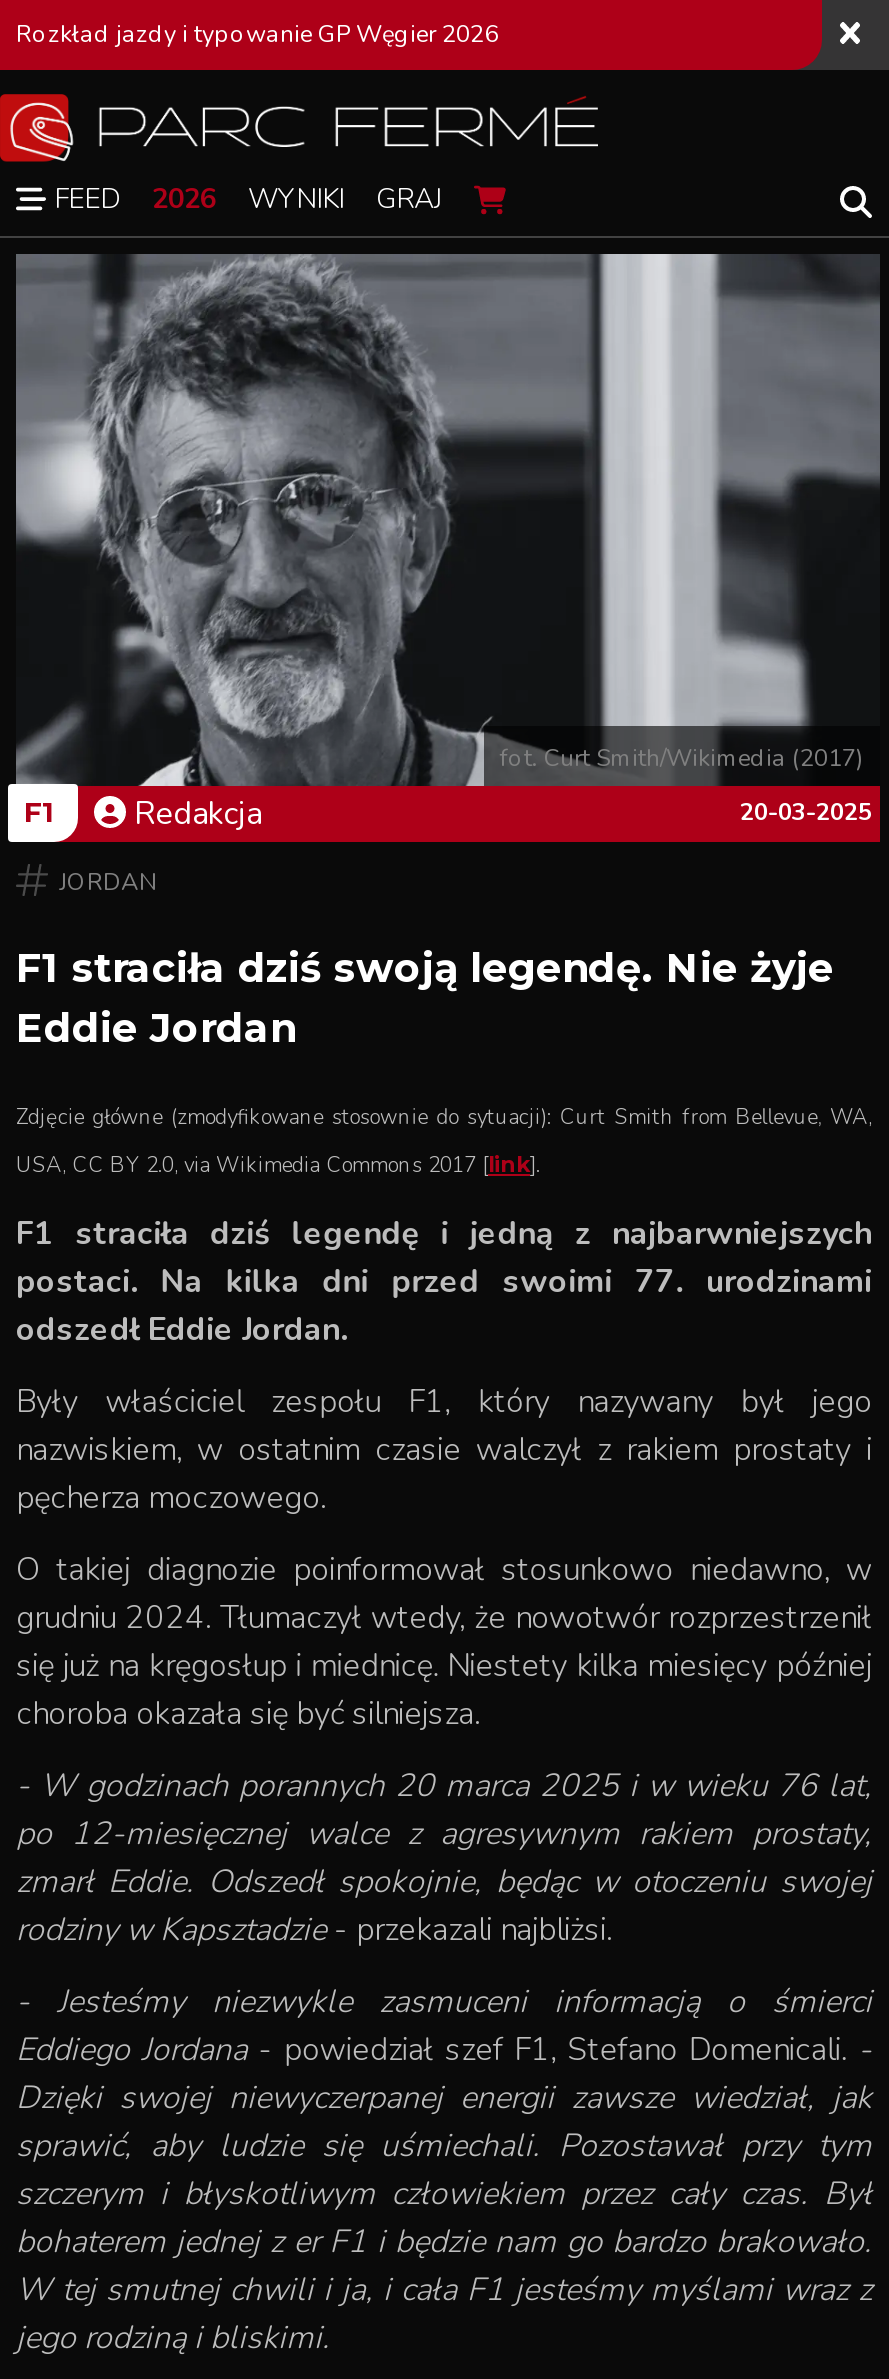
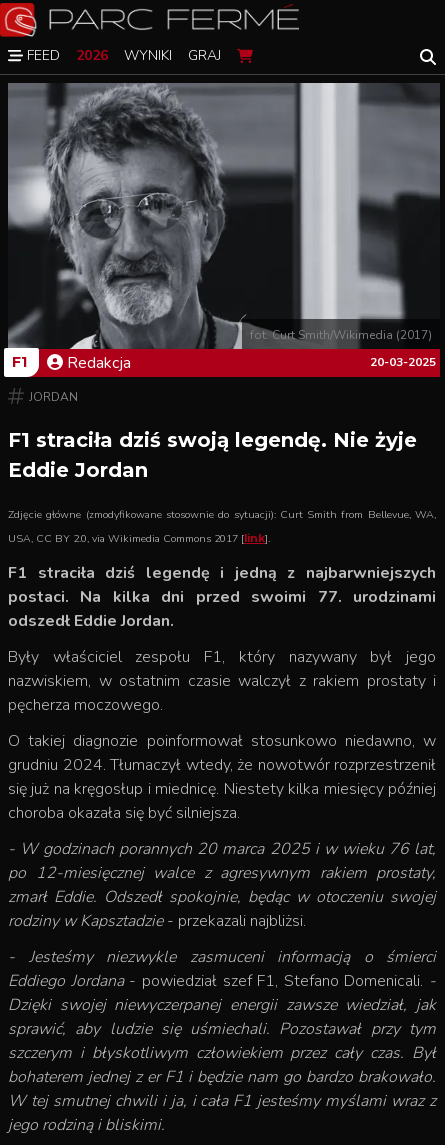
[16,18,498,50] Rozkład jazdy i typowanie GP Węgier 2026 -> none

